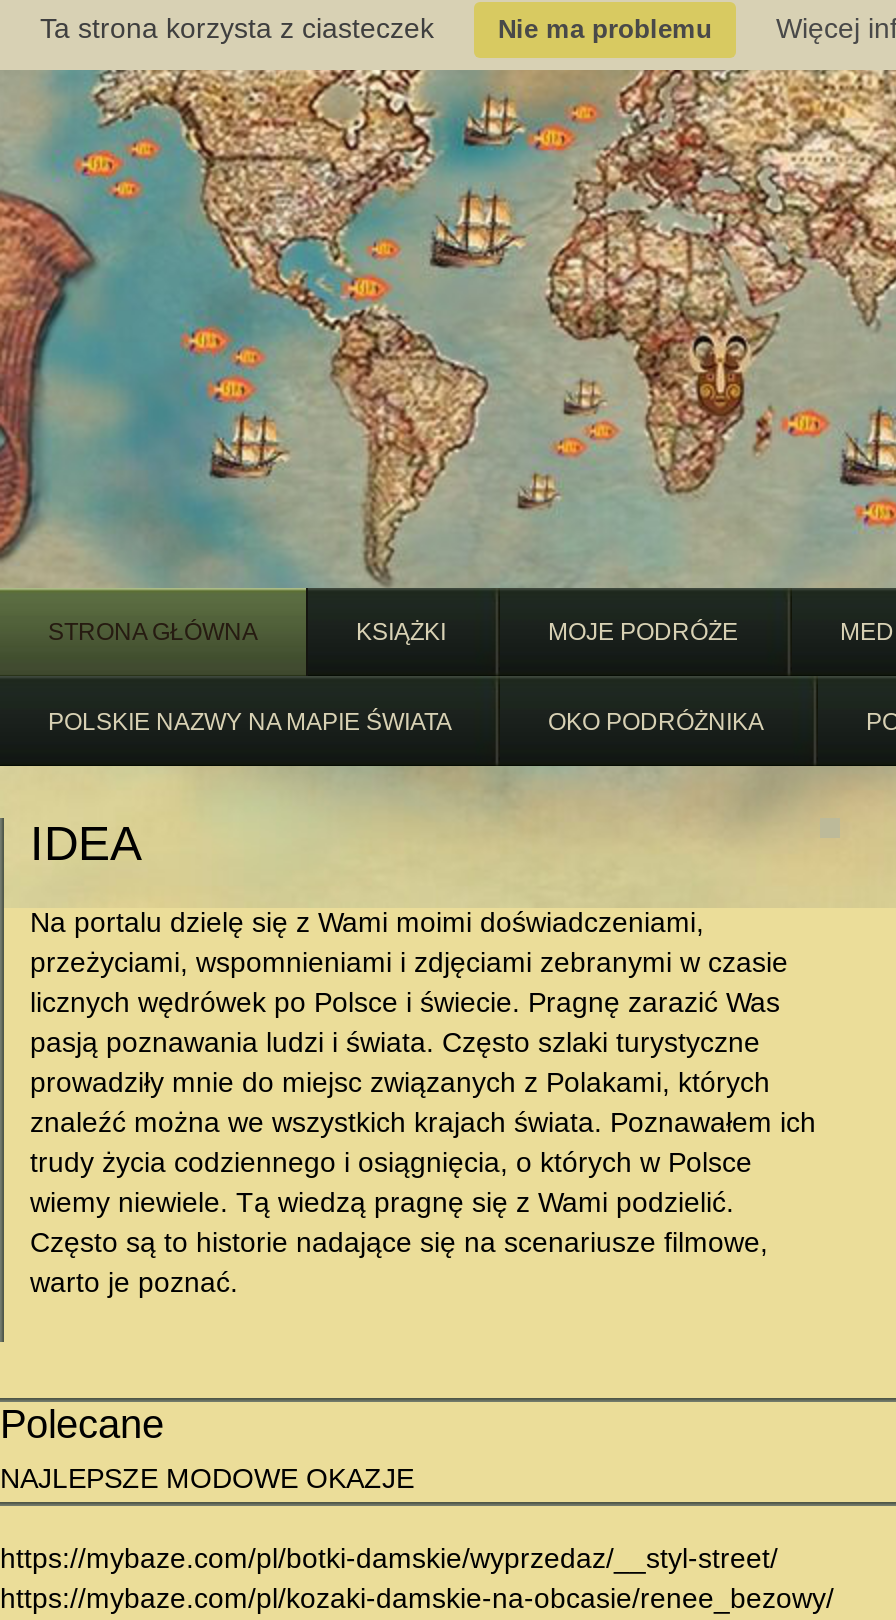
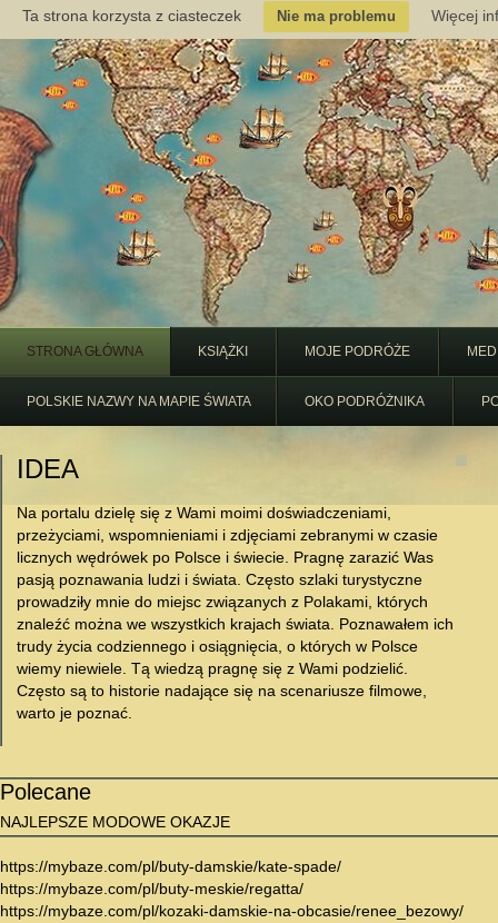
[0,1542,778,1574] https://mybaze.com/pl/botki-damskie/wyprzedaz/__styl-street/ -> [0,857,341,897] https://mybaze.com/pl/buty-damskie/kate-spade/ | https://mybaze.com/pl/buty-meskie/regatta/

